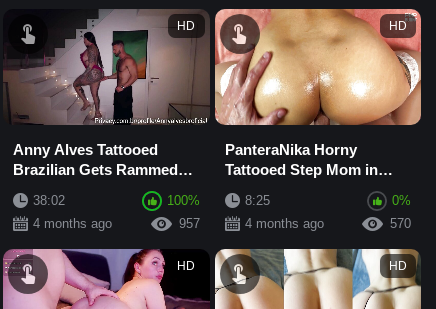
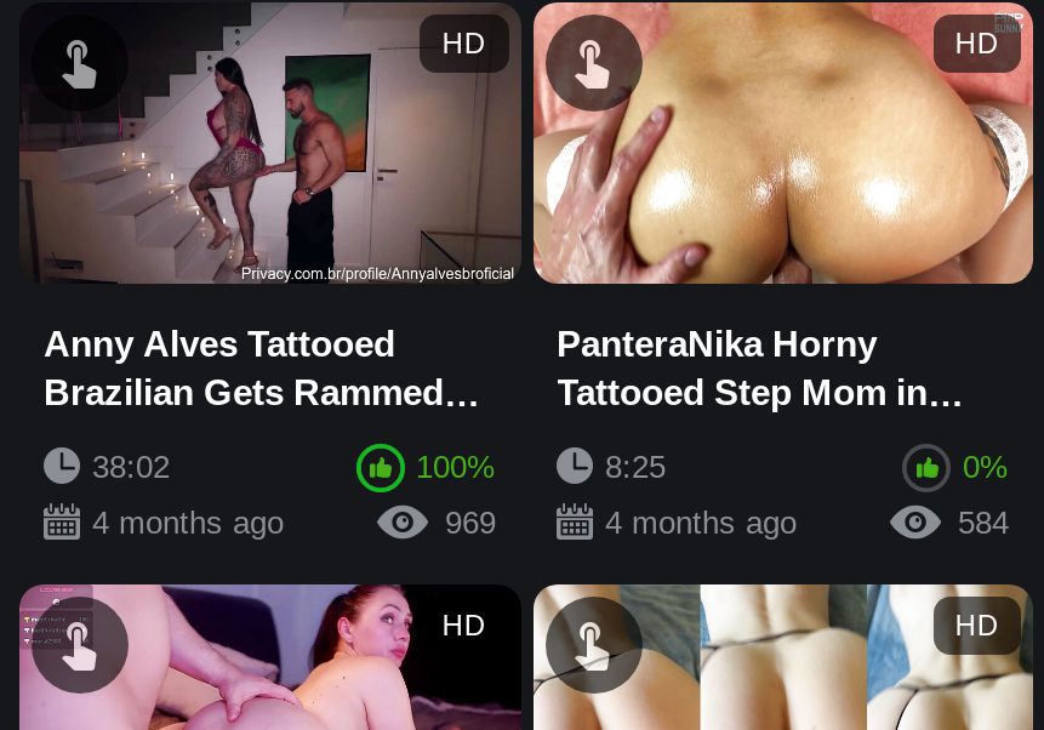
[178,216,199,231] 957 -> [445,505,496,542] 969
[390,216,411,231] 570 -> [958,505,1009,542] 584

